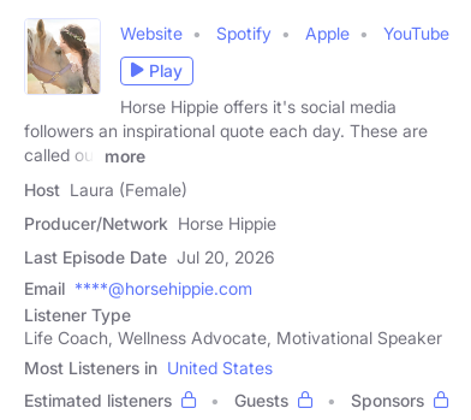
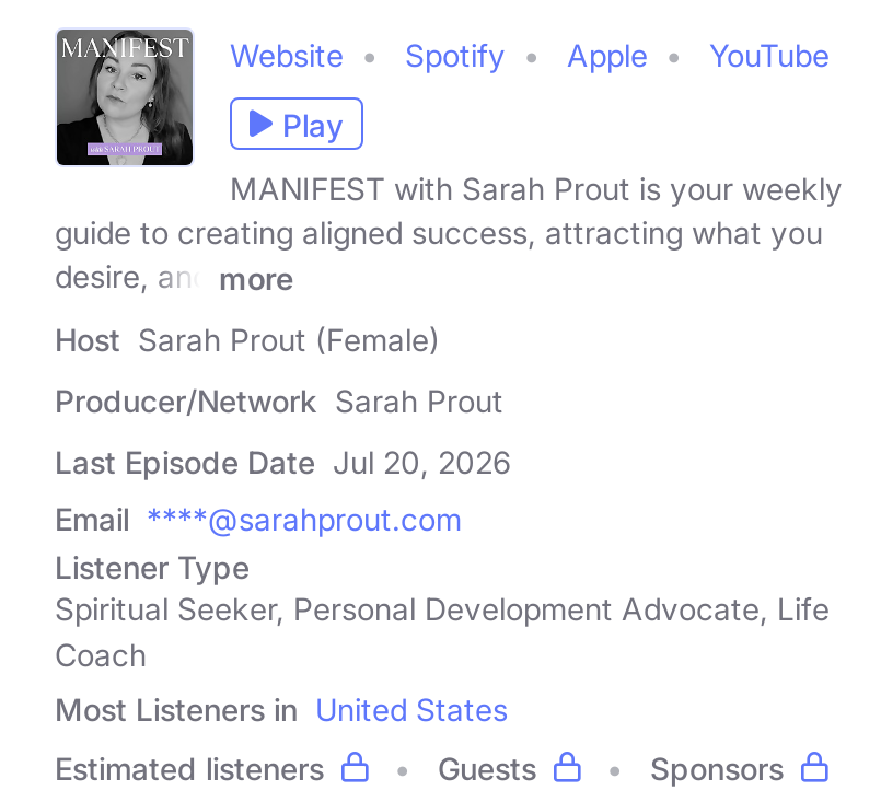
[24,18,428,166] [image] | Horse Hippie offers it's social media | followers an inspirational quote each day. These are | called our more -> [55,27,843,297] [image] | MANIFEST with Sarah Prout is your weekly | guide to creating aligned success, attracting what you | desire, and more
[24,179,187,199] Host Laura (Female) -> [55,320,440,357] Host Sarah Prout (Female)
[24,213,276,233] Producer/Network Horse Hippie -> [55,381,503,418] Producer/Network Sarah Prout
[24,278,252,298] Email ****@horsehippie.com -> [55,499,462,536] Email ****@sarahprout.com
[24,327,442,347] Life Coach, Wellness Advocate, Motivational Speaker -> [55,589,830,672] Spiritual Seeker, Personal Development Advocate, Life | Coach

